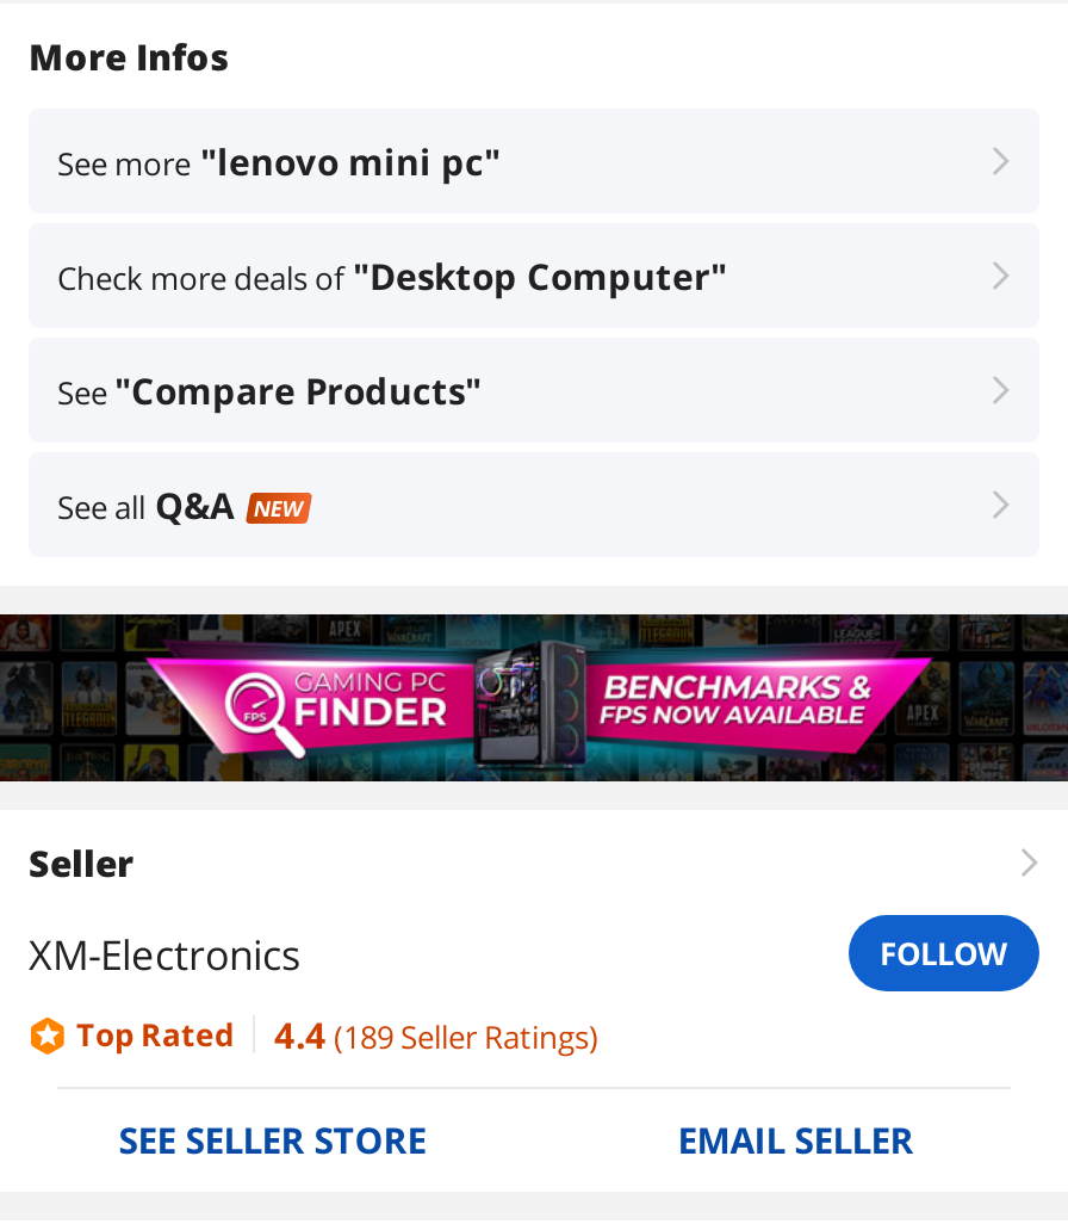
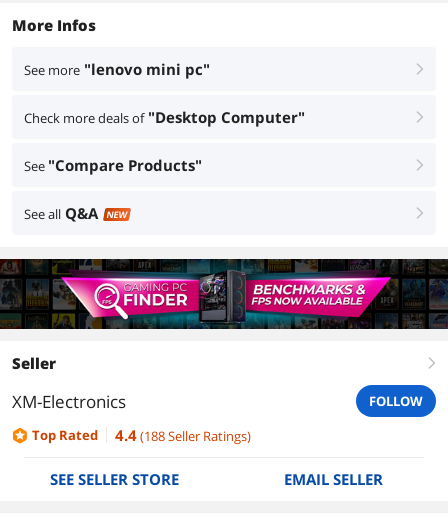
[274,1010,598,1058] 4.4 (189 Seller Ratings) -> [115,425,251,445] 4.4 (188 Seller Ratings)

